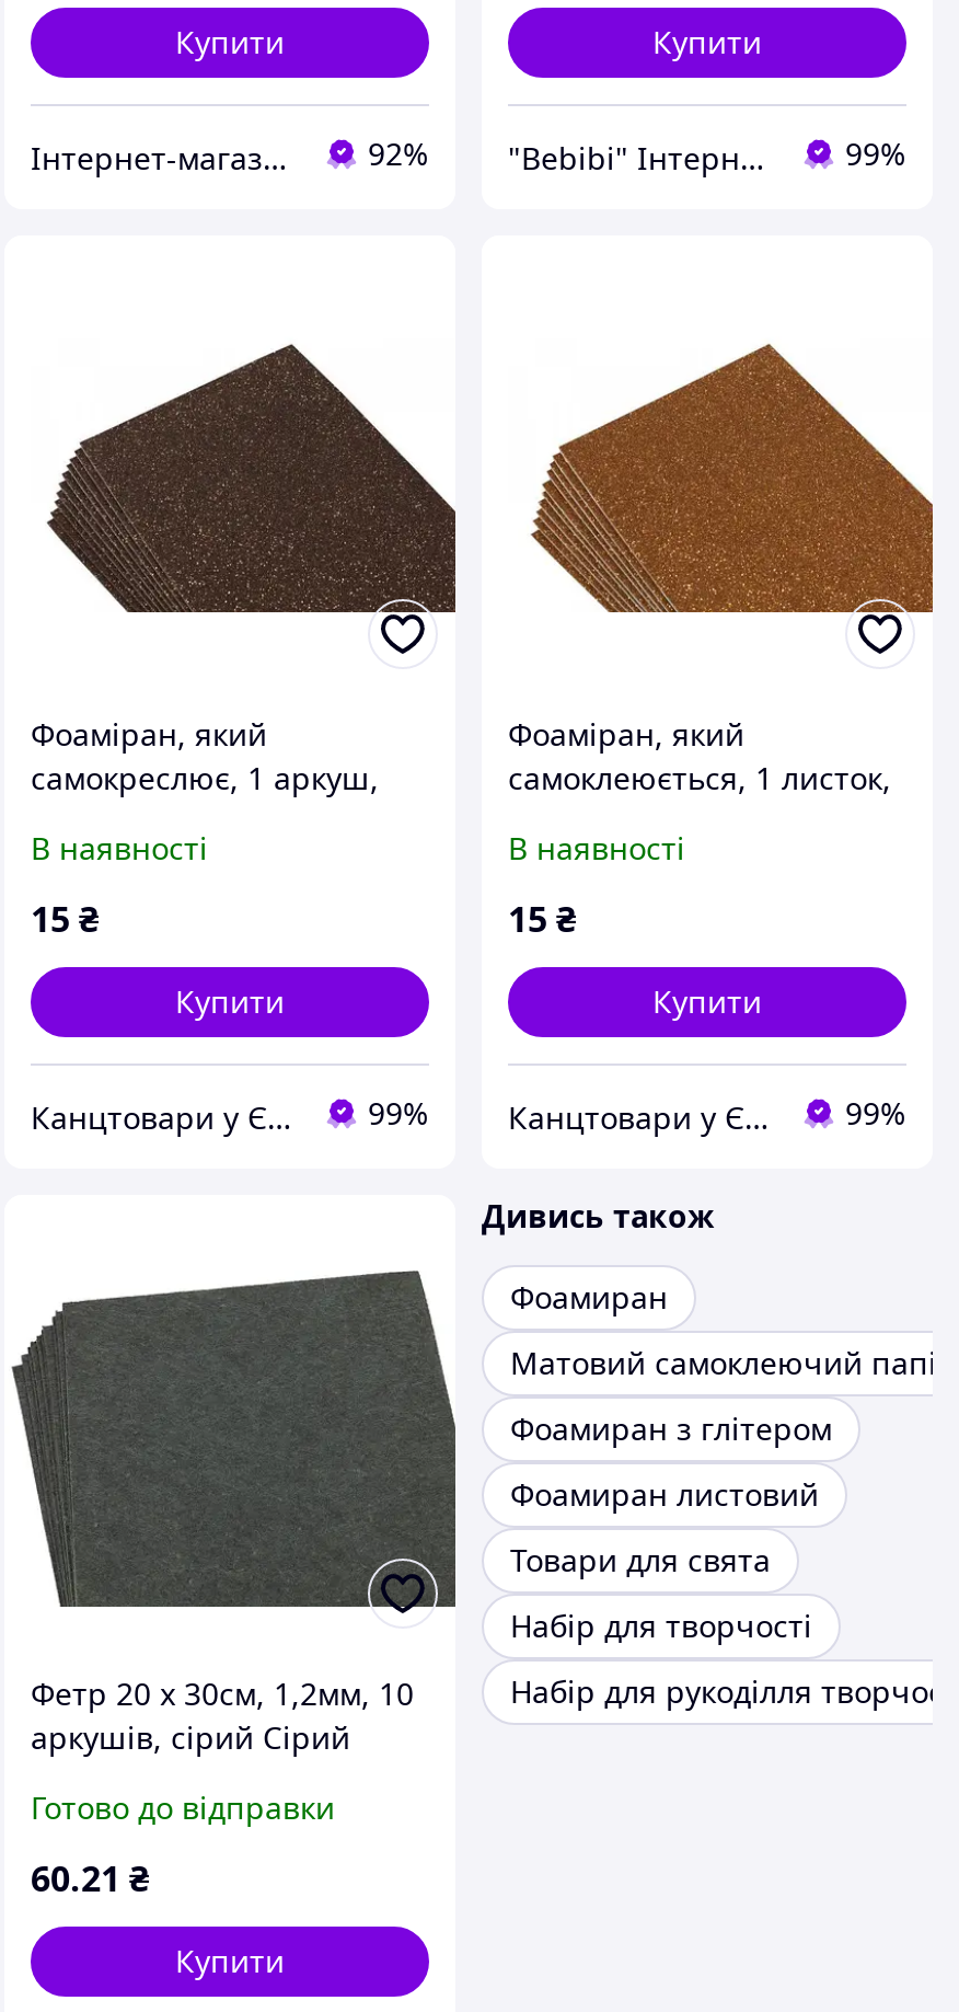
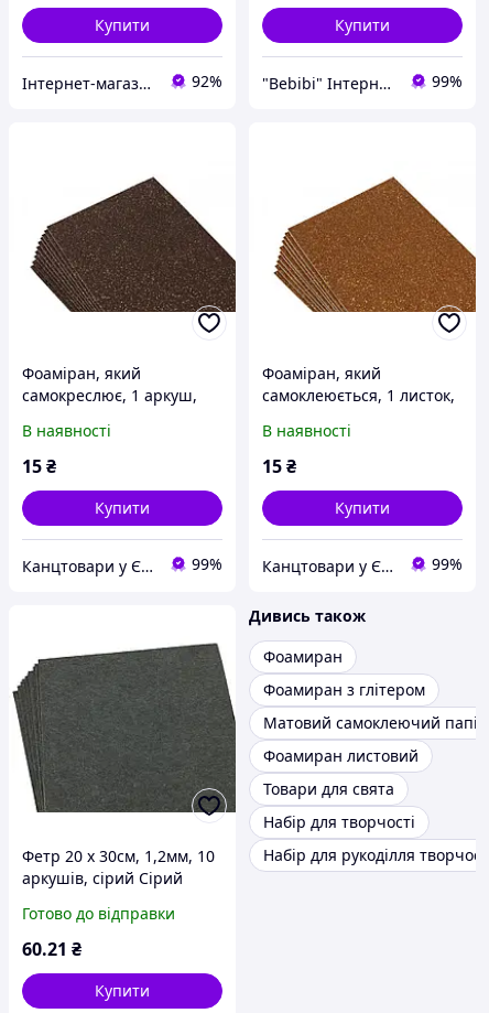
moved [510,1342,957,1383] -> [263,712,488,733]: Матовий самоклеючий папір
moved [510,1407,832,1449] -> [263,679,425,700]: Фоамиран з глітером

